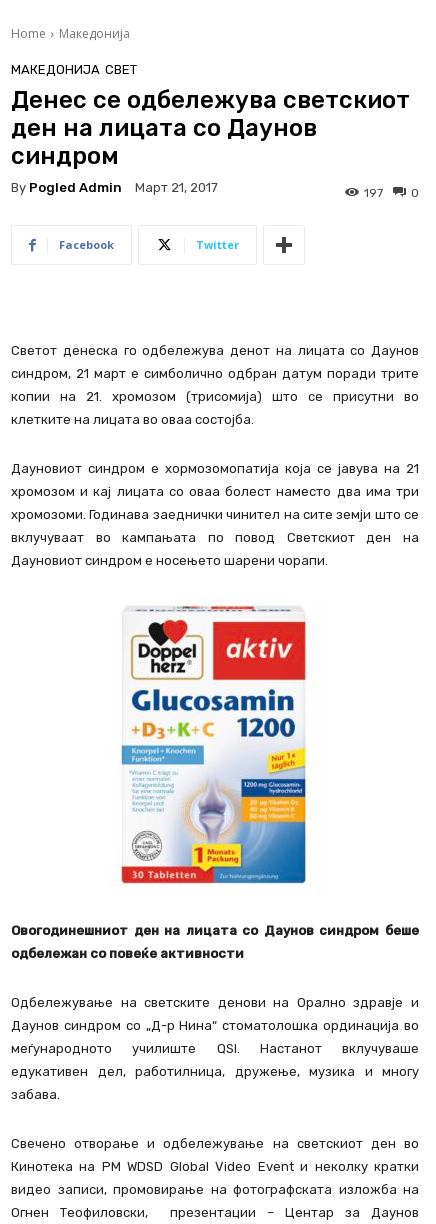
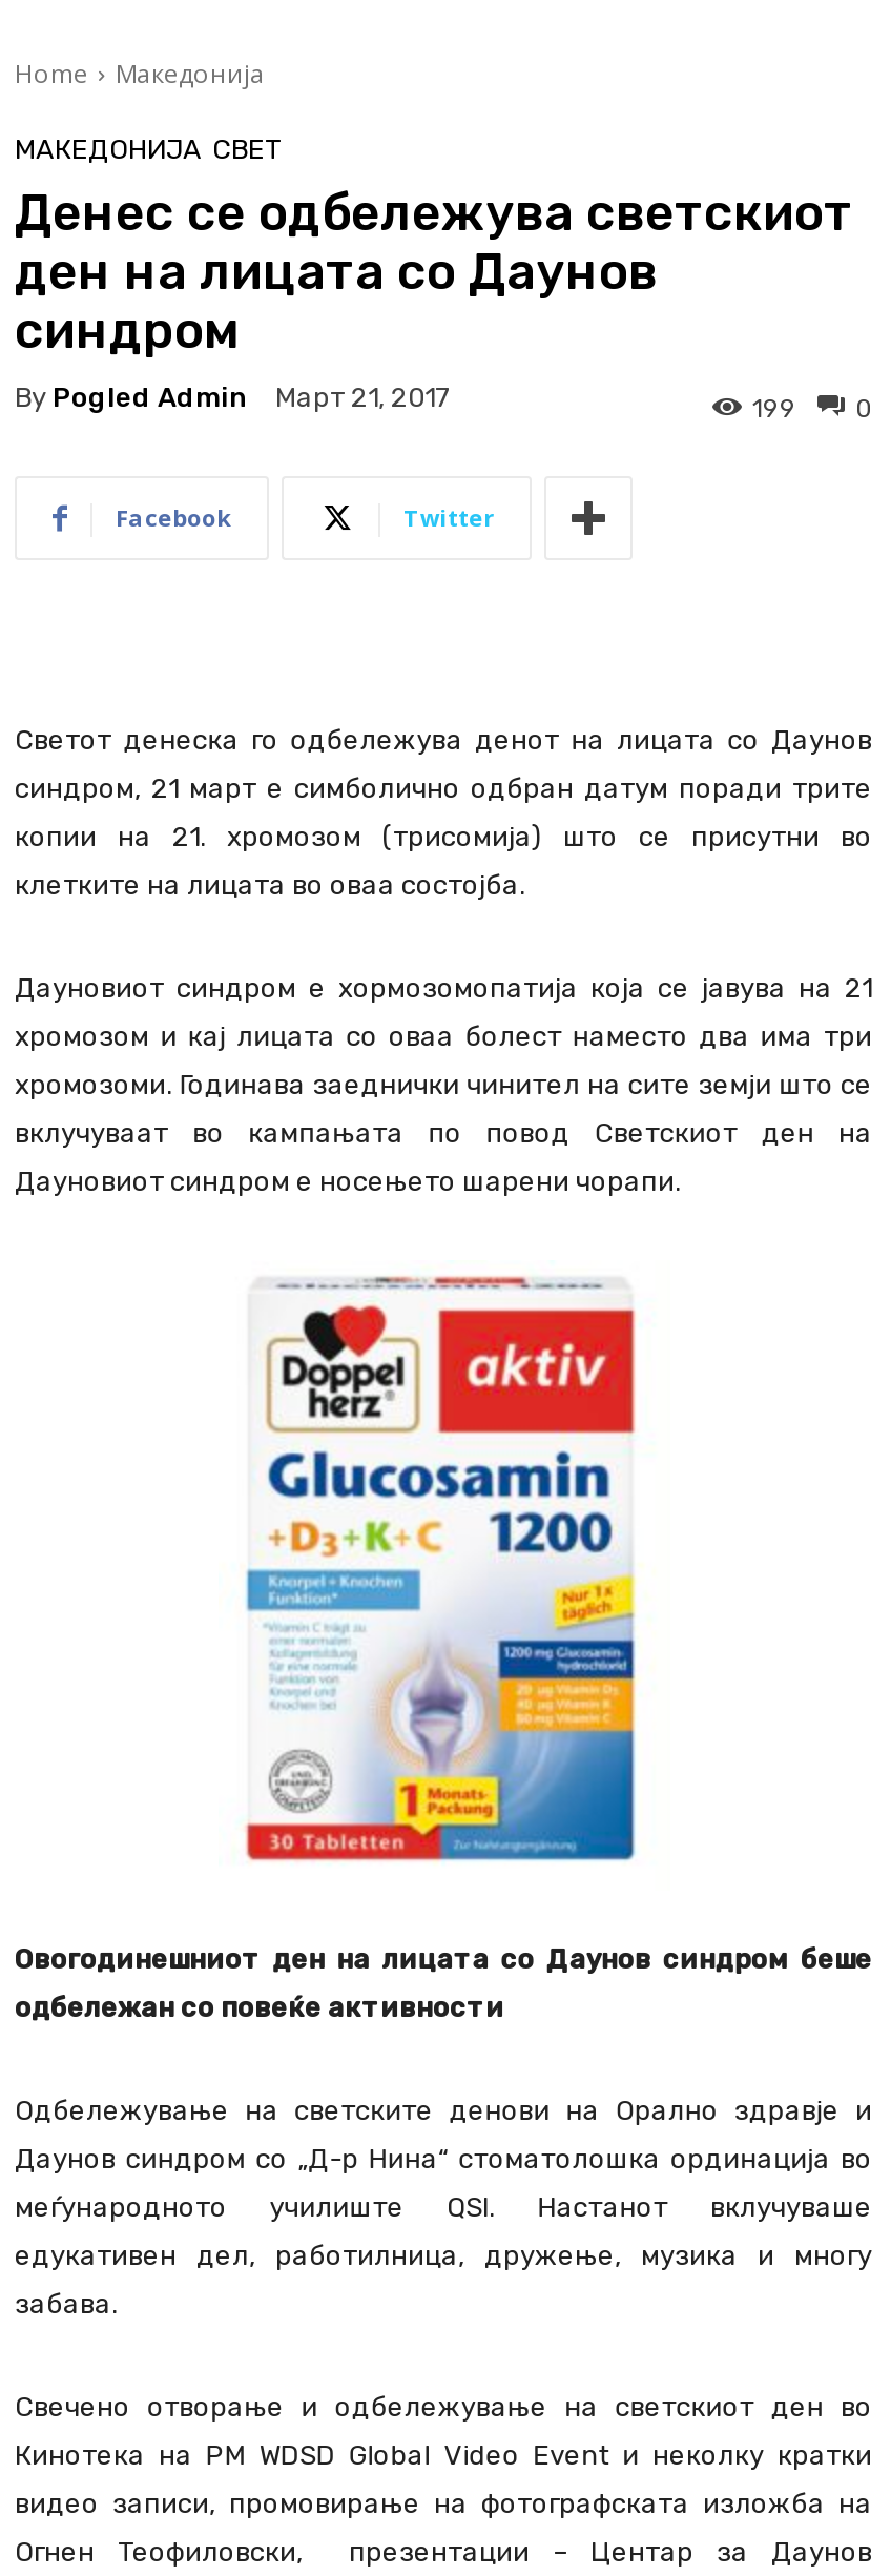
[364,186,419,200] 197 0 -> [752,394,872,423] 199 0

